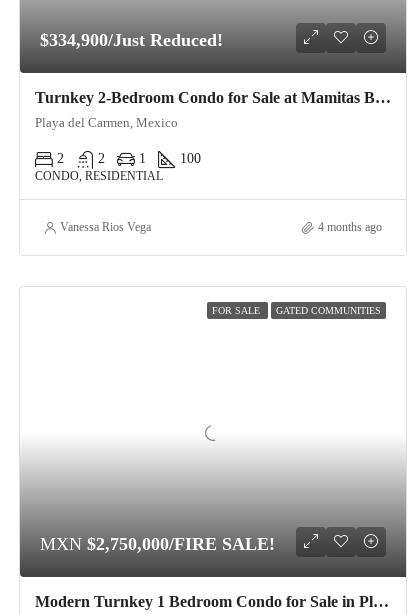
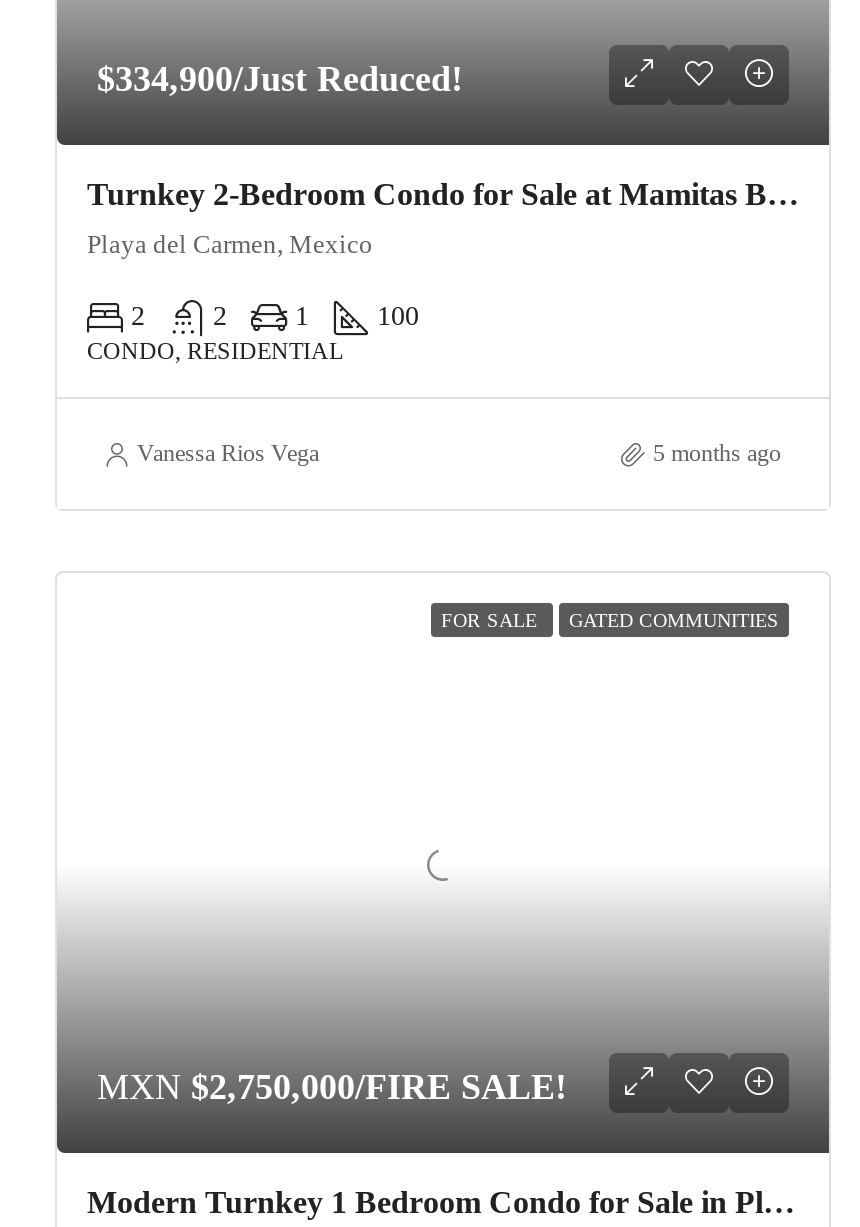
[318,220,382,234] 4 months ago -> [653,439,781,467] 5 months ago

